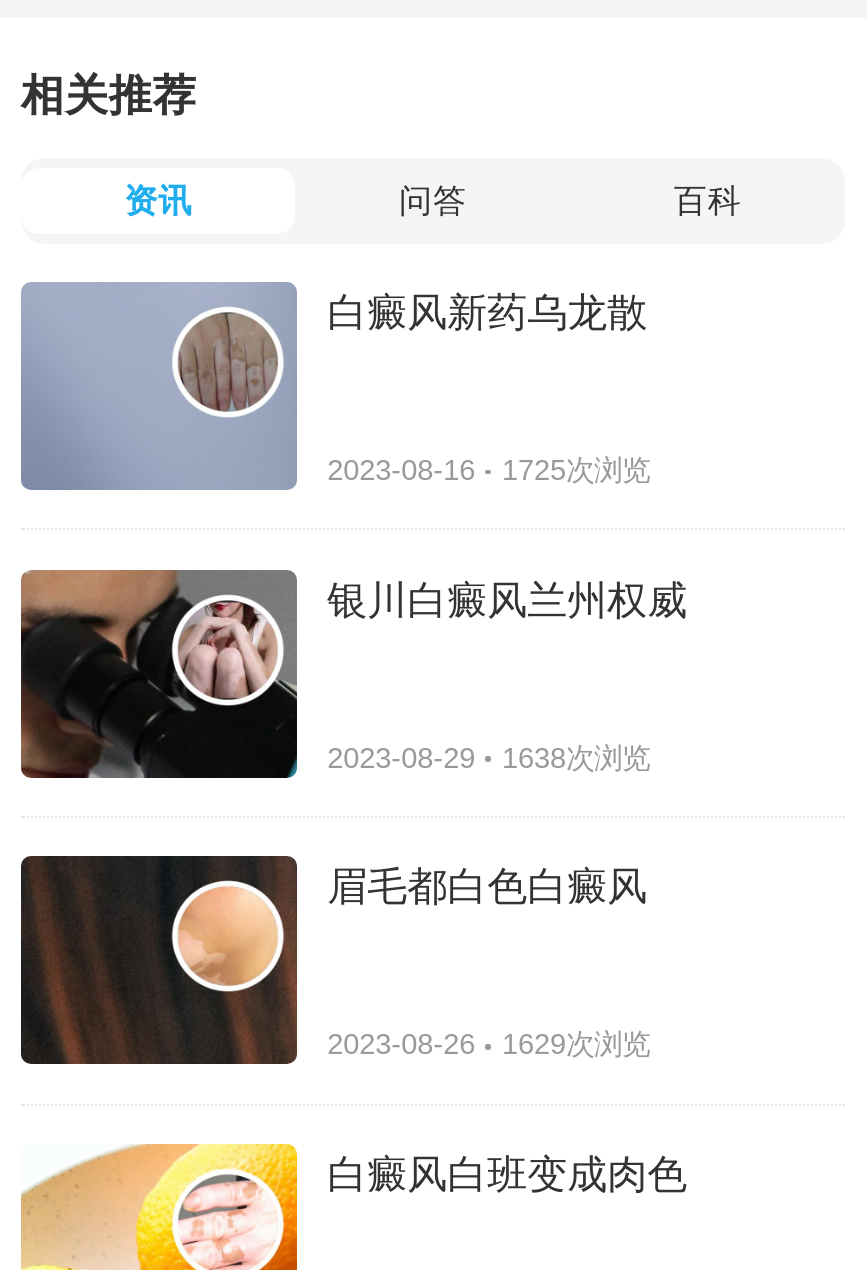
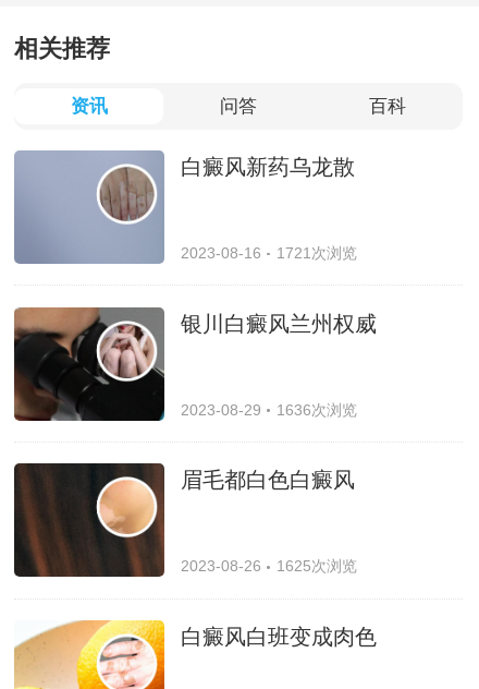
[327,454,650,486] 2023-08-16 1725次浏览 -> [181,244,357,261] 2023-08-16 1721次浏览
[327,741,650,773] 2023-08-29 1638次浏览 -> [181,401,357,418] 2023-08-29 1636次浏览
[327,1029,650,1061] 2023-08-26 1629次浏览 -> [181,557,357,575] 2023-08-26 1625次浏览

